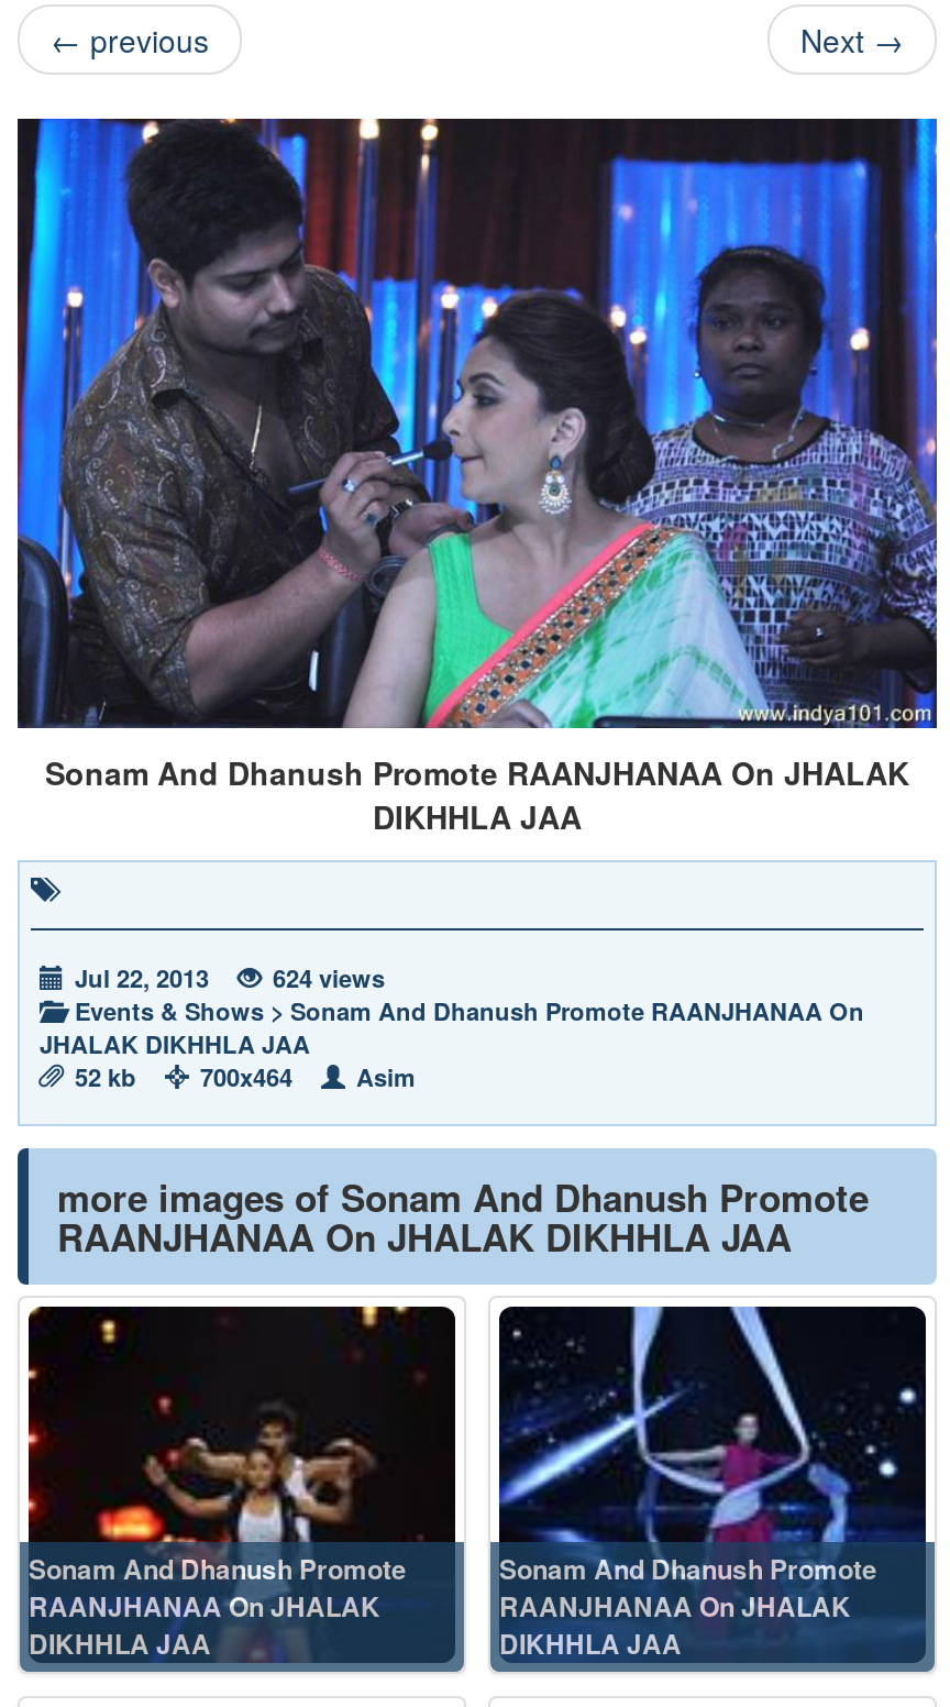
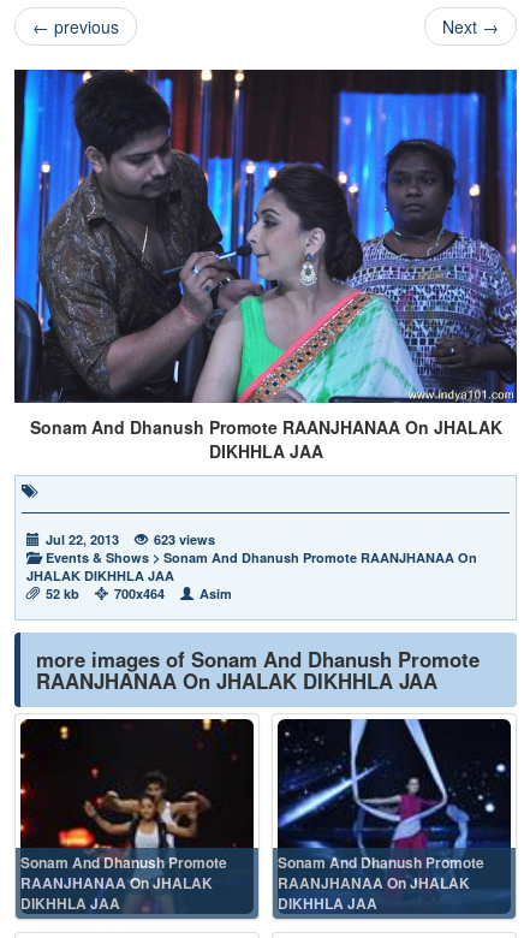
[75,962,385,995] Jul 22, 2013 624 views -> [46,530,215,548] Jul 22, 2013 623 views

